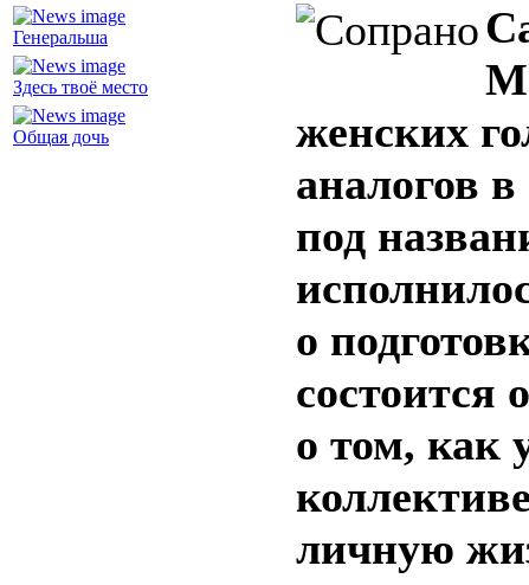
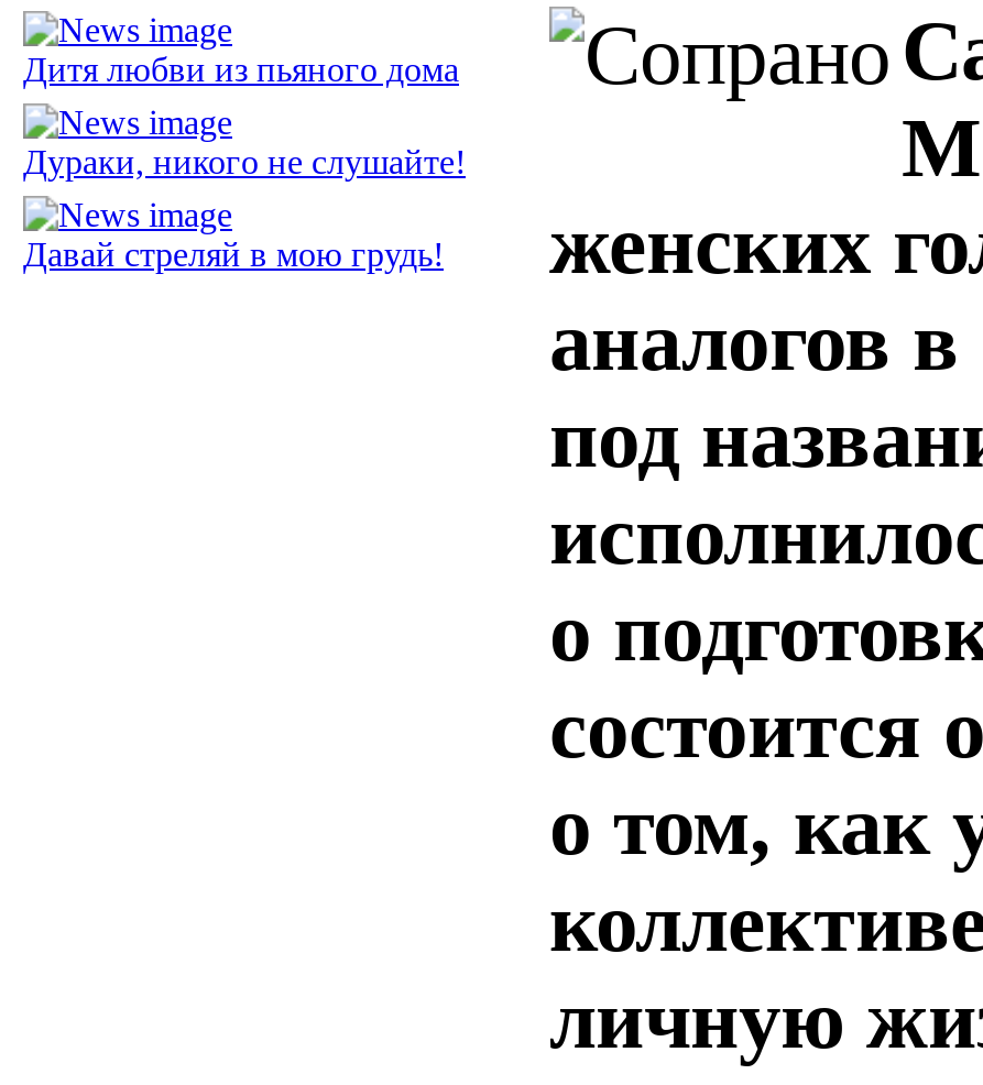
[13,28,108,48] Генеральша -> [23,51,459,89] Дитя любви из пьяного дома
[13,77,148,98] Здесь твоё место -> [23,144,466,181] Дураки, никого не слушайте!
[13,127,109,147] Общая дочь -> [23,236,444,274] Давай стреляй в мою грудь!

